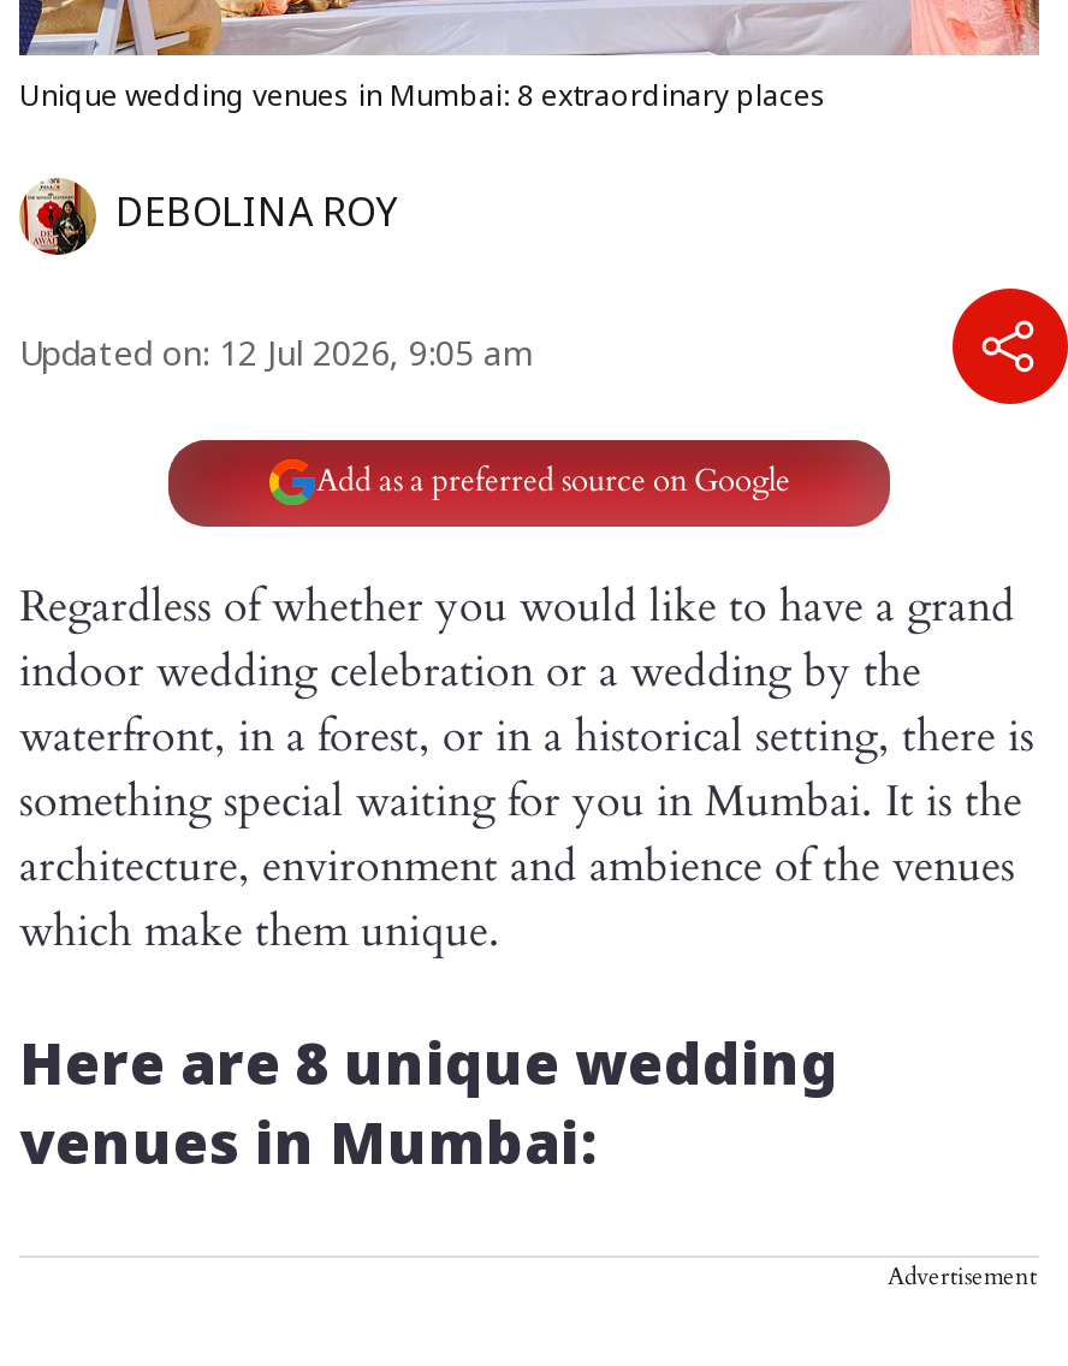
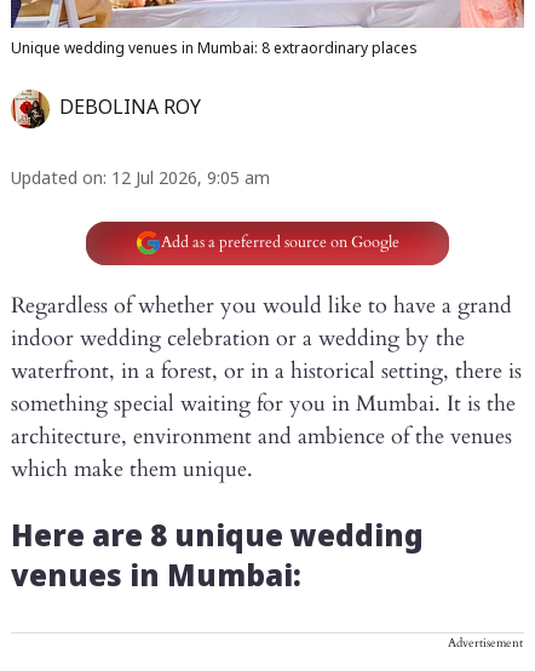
[950,286,1061,406] [image] -> none

